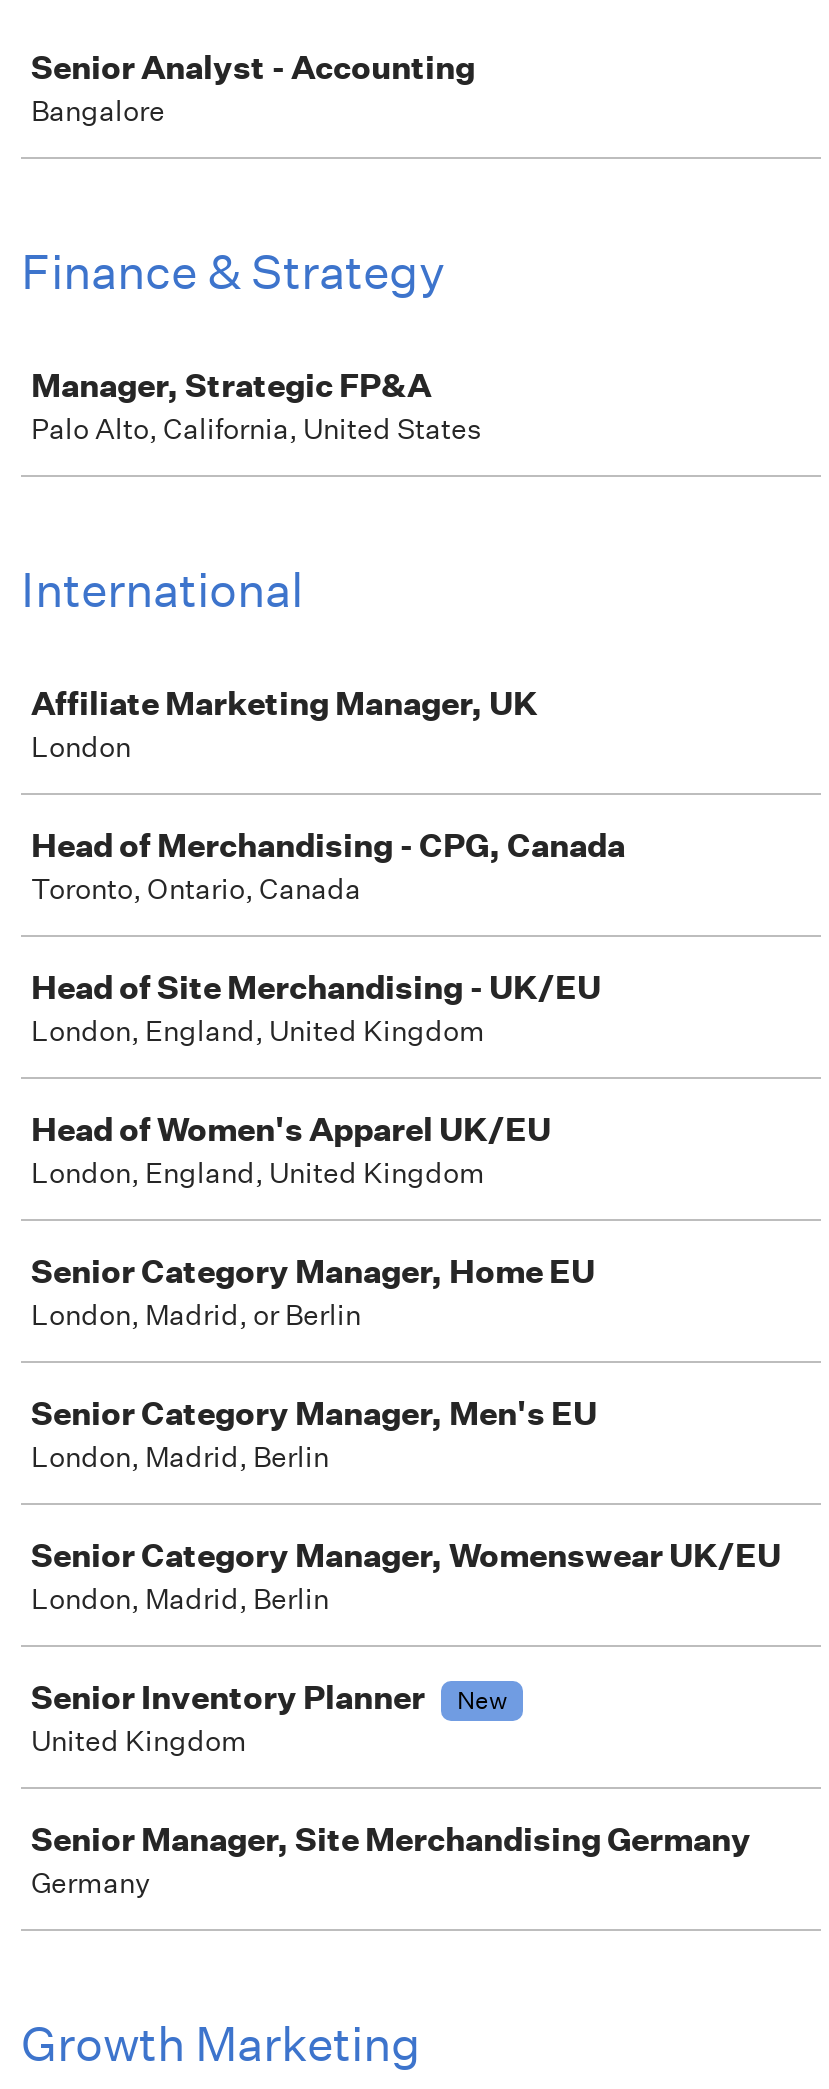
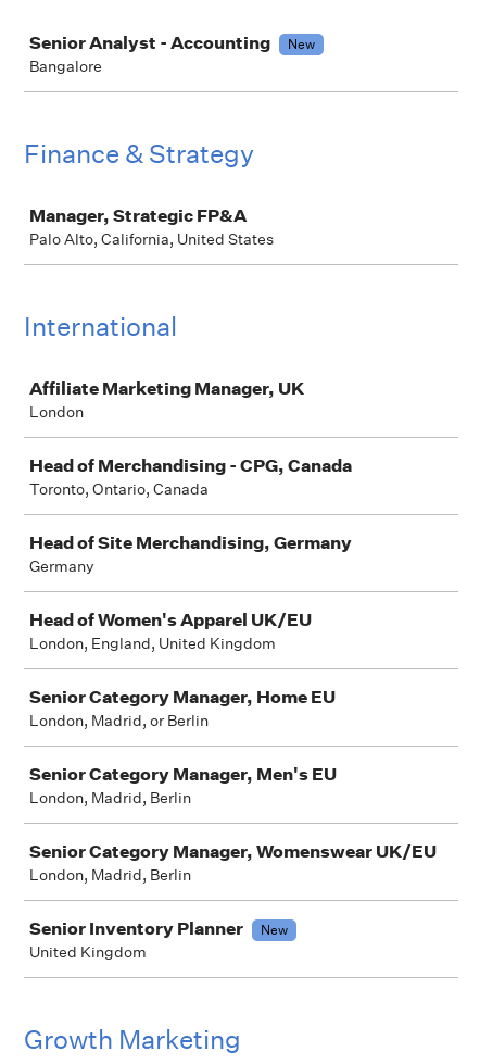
none -> [288,35,315,53] New
[31,967,601,1049] Head of Site Merchandising - UK/EU | London, England, United Kingdom -> [29,531,352,576] Head of Site Merchandising, Germany | Germany
[31,1819,751,1901] Senior Manager, Site Merchandising Germany | Germany -> none

